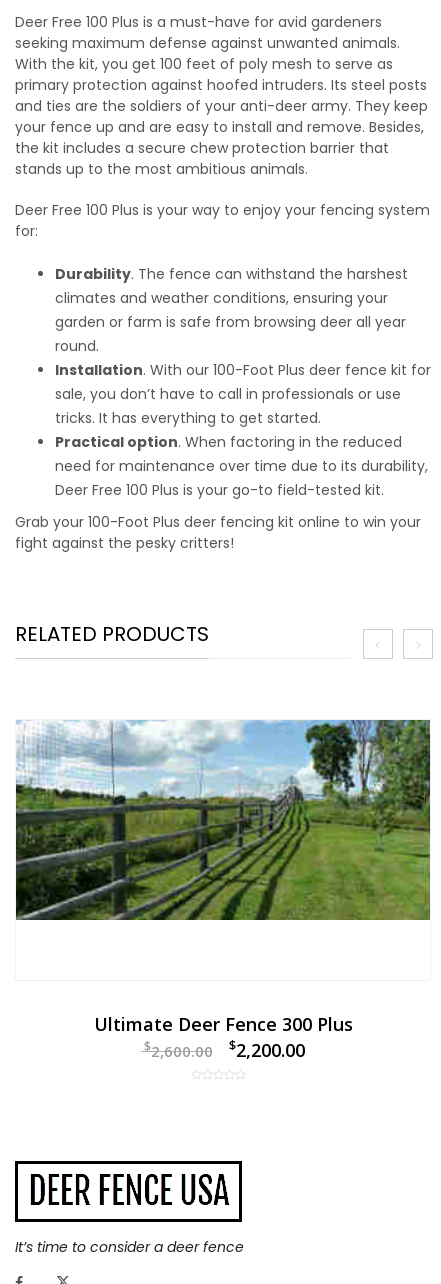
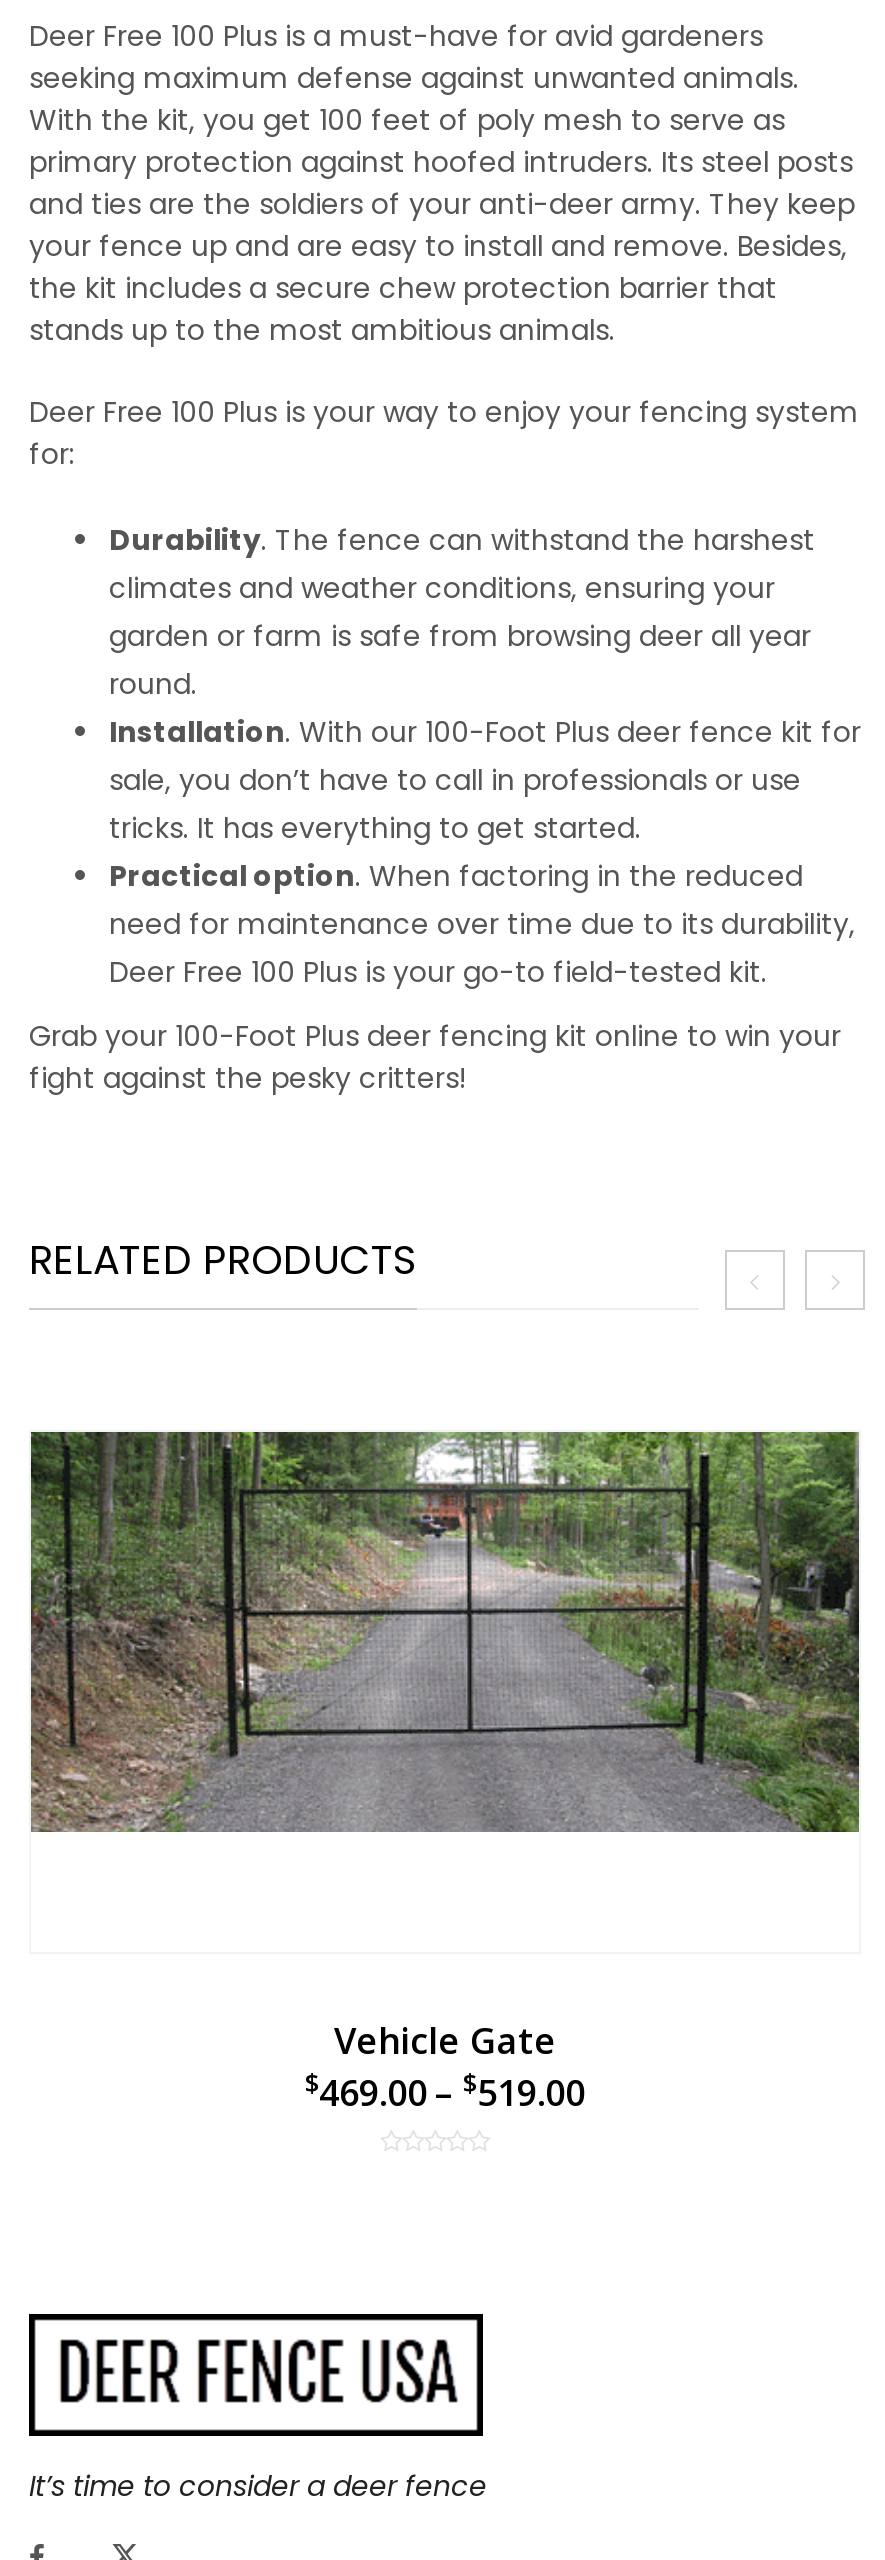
[15,719,431,921] [image] -> [29,1430,861,1834] [image]
[93,1012,352,1062] Ultimate Deer Fence 300 Plus | $2,600.00 | $2,200.00 -> [305,2016,585,2116] Vehicle Gate | $469.00 – $519.00

